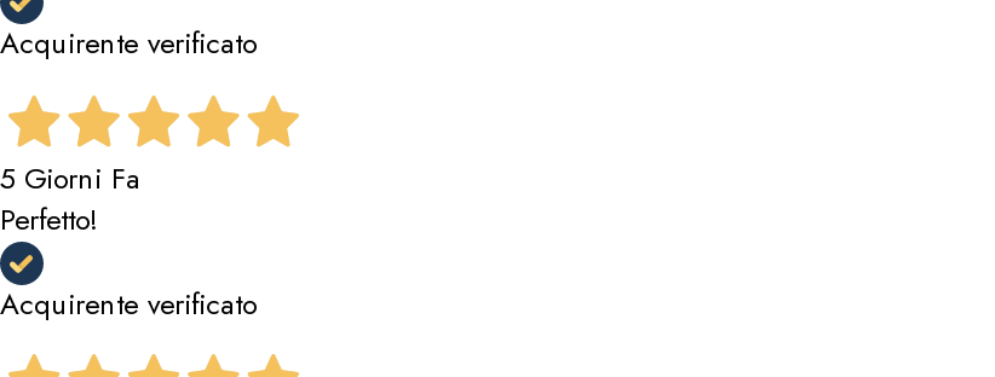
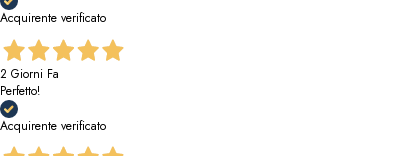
[0,156,140,200] 5 Giorni Fa -> [0,65,59,83] 2 Giorni Fa

